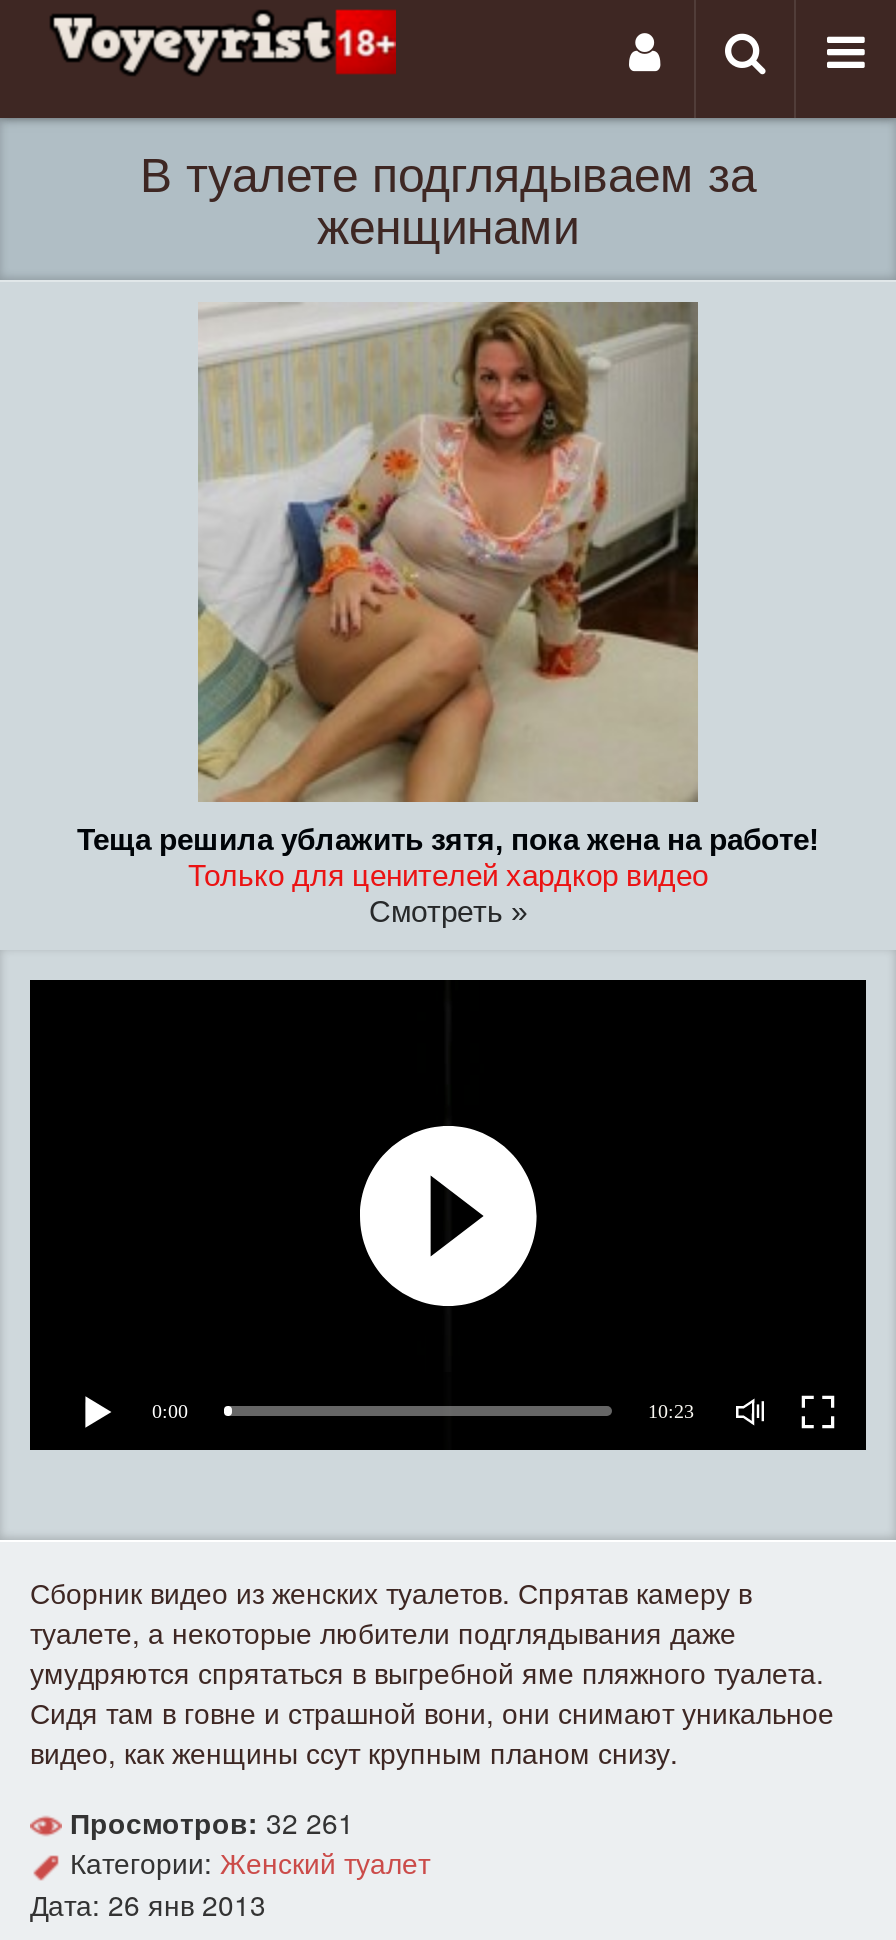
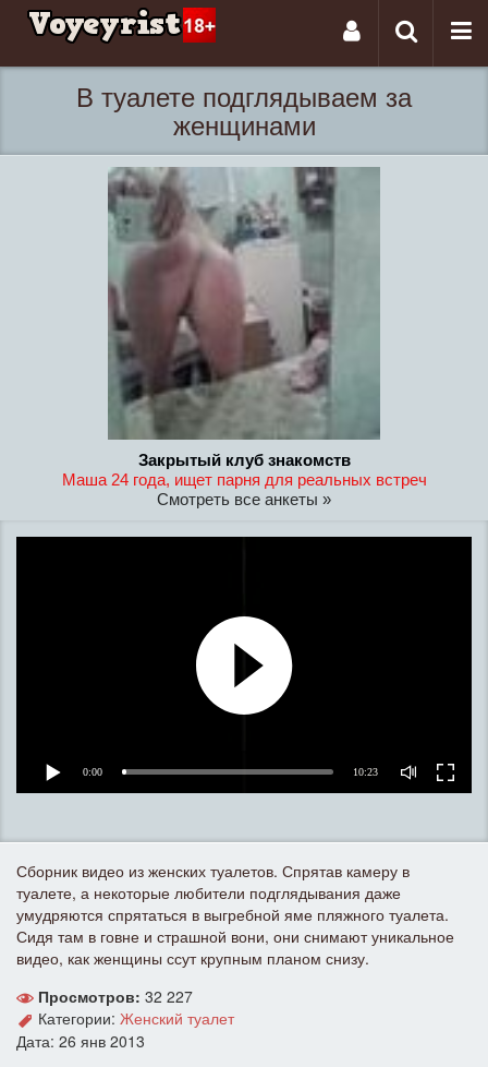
[77,302,819,928] [image] | Теща решила ублажить зятя, пока жена на работе! | Только для ценителей хардкор видео | Смотреть » -> [62,167,426,508] [image] | Закрытый клуб знакомств | Маша 24 года, ищет парня для реальных встреч | Смотреть все анкеты »
[70,1802,354,1842] Просмотров: 32 261 -> [38,985,193,1007] Просмотров: 32 227

